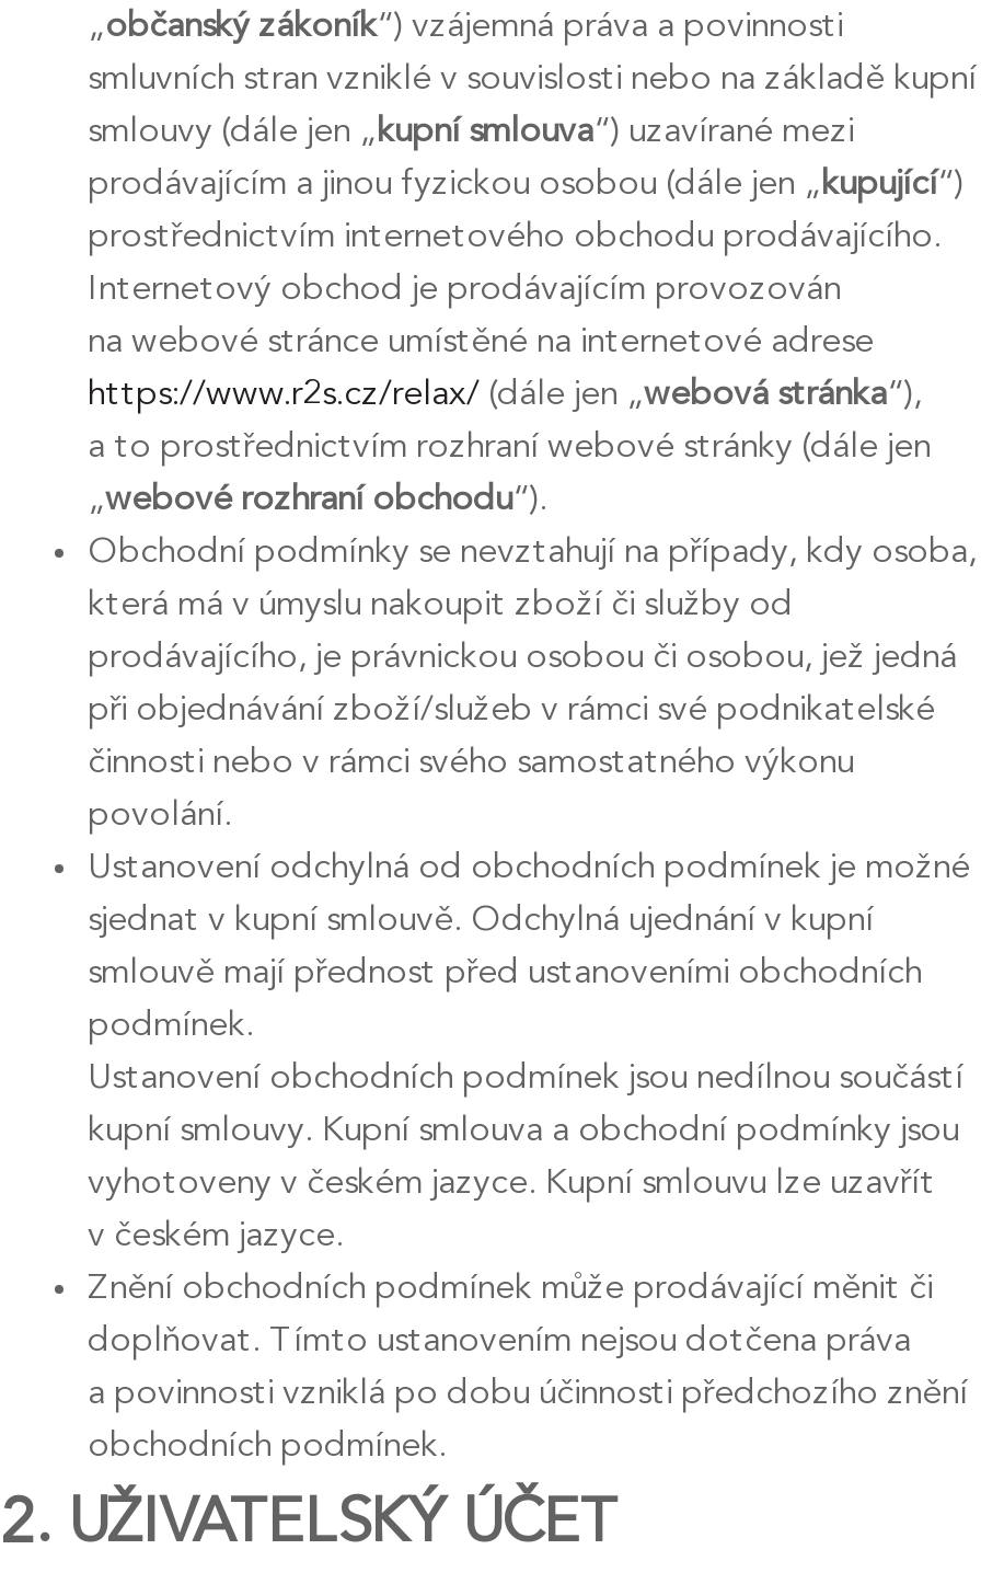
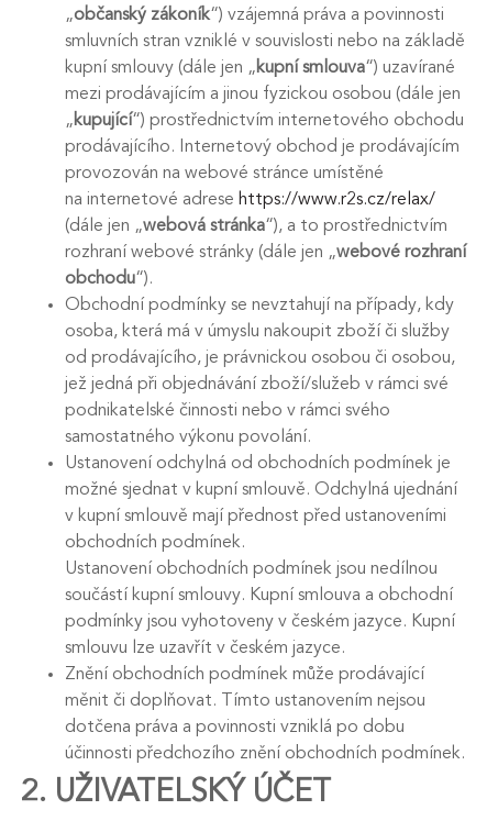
[88,62,977,1412] smluvních stran vzniklé v souvislosti nebo na základě kupní | smlouvy (dále jen „kupní smlouva“) uzavírané mezi | prodávajícím a jinou fyzickou osobou (dále jen „kupující“) | prostřednictvím internetového obchodu prodávajícího. | Internetový obchod je prodávajícím provozován | na webové stránce umístěné na internetové adrese | https://www.r2s.cz/relax/ (dále jen „webová stránka“), | a to prostřednictvím rozhraní webové stránky (dále jen | „webové rozhraní obchodu“). | Obchodní podmínky se nevztahují na případy, kdy osoba, | která má v úmyslu nakoupit zboží či služby od | prodávajícího, je právnickou osobou či osobou, jež jedná | při objednávání zboží/služeb v rámci své podnikatelské | činnosti nebo v rámci svého samostatného výkonu | povolání. | Ustanovení odchylná od obchodních podmínek je možné | sjednat v kupní smlouvě. Odchylná ujednání v kupní | smlouvě mají přednost před ustanoveními obchodních | podmínek. | Ustanovení obchodních podmínek jsou nedílnou součástí | kupní smlouvy. Kupní smlouva a obchodní podmínky jsou | vyhotoveny v českém jazyce. Kupní smlouvu lze uzavřít | v českém jazyce. | Znění obchodních podmínek může prodávající měnit či | doplňovat. Tímto ustanovením nejsou dotčena práva | a povinnosti vzniklá po dobu účinnosti předchozího znění -> [65,33,466,525] smluvních stran vzniklé v souvislosti nebo na základě | kupní smlouvy (dále jen „kupní smlouva“) uzavírané | mezi prodávajícím a jinou fyzickou osobou (dále jen | „kupující“) prostřednictvím internetového obchodu | prodávajícího. Internetový obchod je prodávajícím | provozován na webové stránce umístěné | na internetové adrese https://www.r2s.cz/relax/ | (dále jen „webová stránka“), a to prostřednictvím | rozhraní webové stránky (dále jen „webové rozhraní | obchodu“). | Obchodní podmínky se nevztahují na případy, kdy | osoba, která má v úmyslu nakoupit zboží či služby | od prodávajícího, je právnickou osobou či osobou, | jež jedná při objednávání zboží/služeb v rámci své | podnikatelské činnosti nebo v rámci svého | samostatného výkonu povolání. | Ustanovení odchylná od obchodních podmínek je | možné sjednat v kupní smlouvě. Odchylná ujednání | v kupní smlouvě mají přednost před ustanoveními
moved [88,1429,447,1464] -> [65,534,245,552]: obchodních podmínek.
none -> [65,560,465,763] Ustanovení obchodních podmínek jsou nedílnou | součástí kupní smlouvy. Kupní smlouva a obchodní | podmínky jsou vyhotoveny v českém jazyce. Kupní | smlouvu lze uzavřít v českém jazyce. | Znění obchodních podmínek může prodávající | měnit či doplňovat. Tímto ustanovením nejsou | dotčena práva a povinnosti vzniklá po dobu | účinnosti předchozího znění obchodních podmínek.

